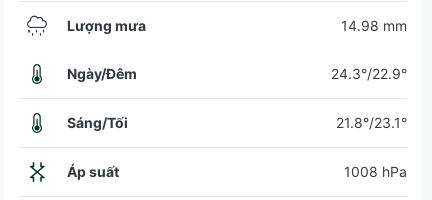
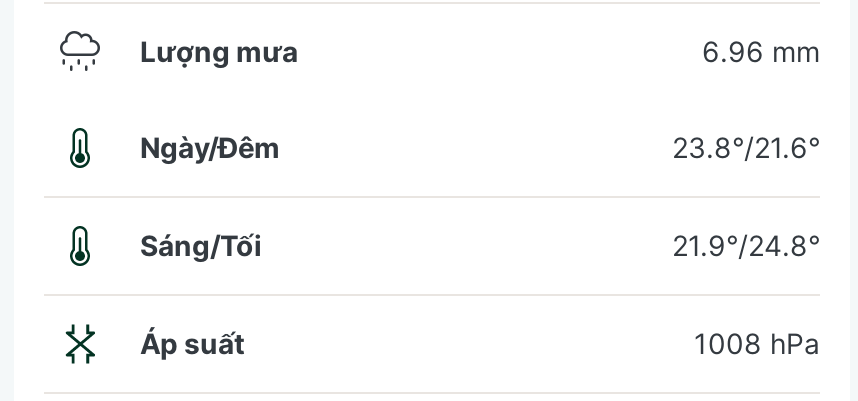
[341,17,407,34] 14.98 mm -> [702,34,820,68] 6.96 mm
[331,65,407,82] 24.3°/22.9° -> [672,130,820,164] 23.8°/21.6°
[336,114,407,131] 21.8°/23.1° -> [672,228,820,262] 21.9°/24.8°

